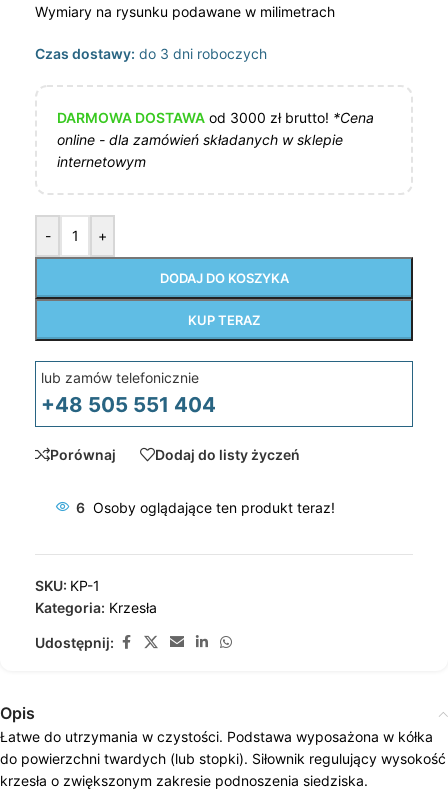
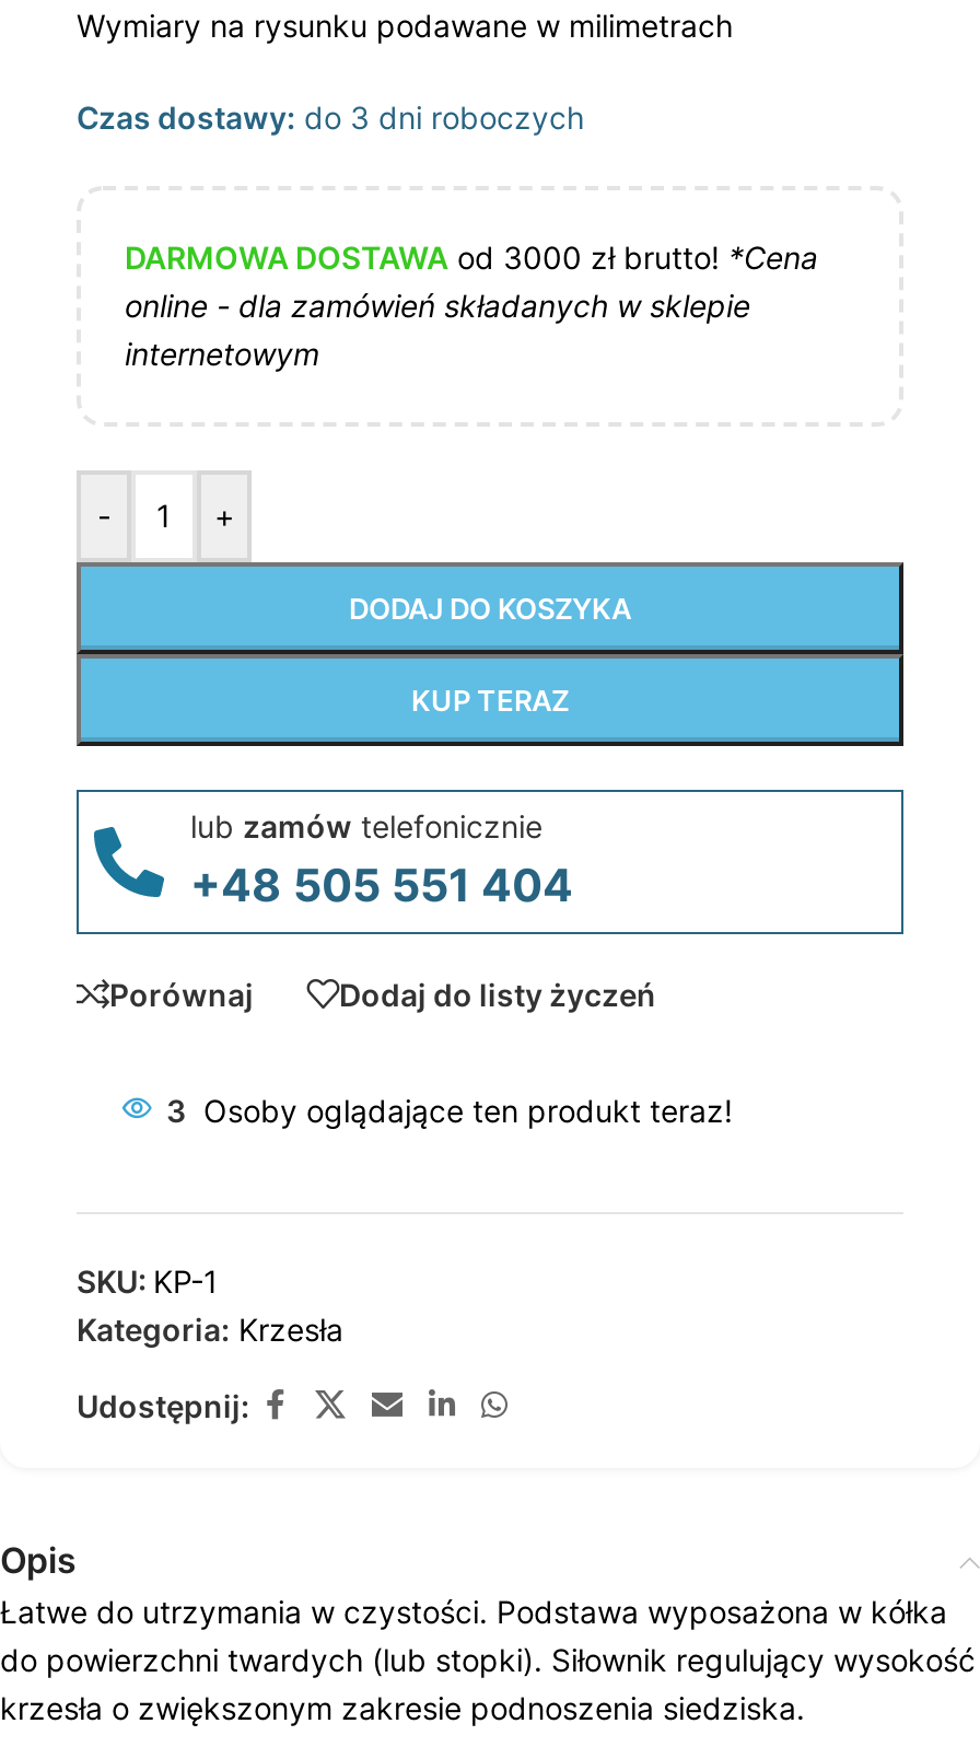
[76,499,335,516] 6 Osoby oglądające ten produkt teraz! -> [166,1092,733,1129] 3 Osoby oglądające ten produkt teraz!

